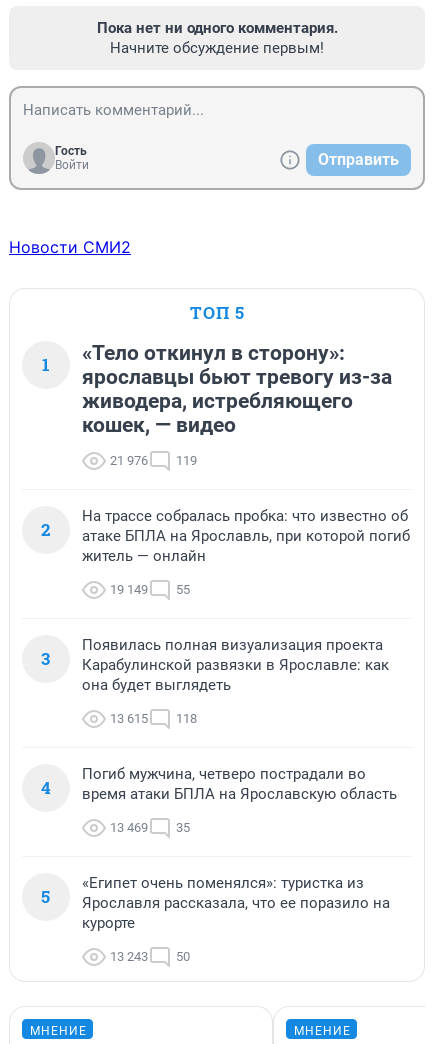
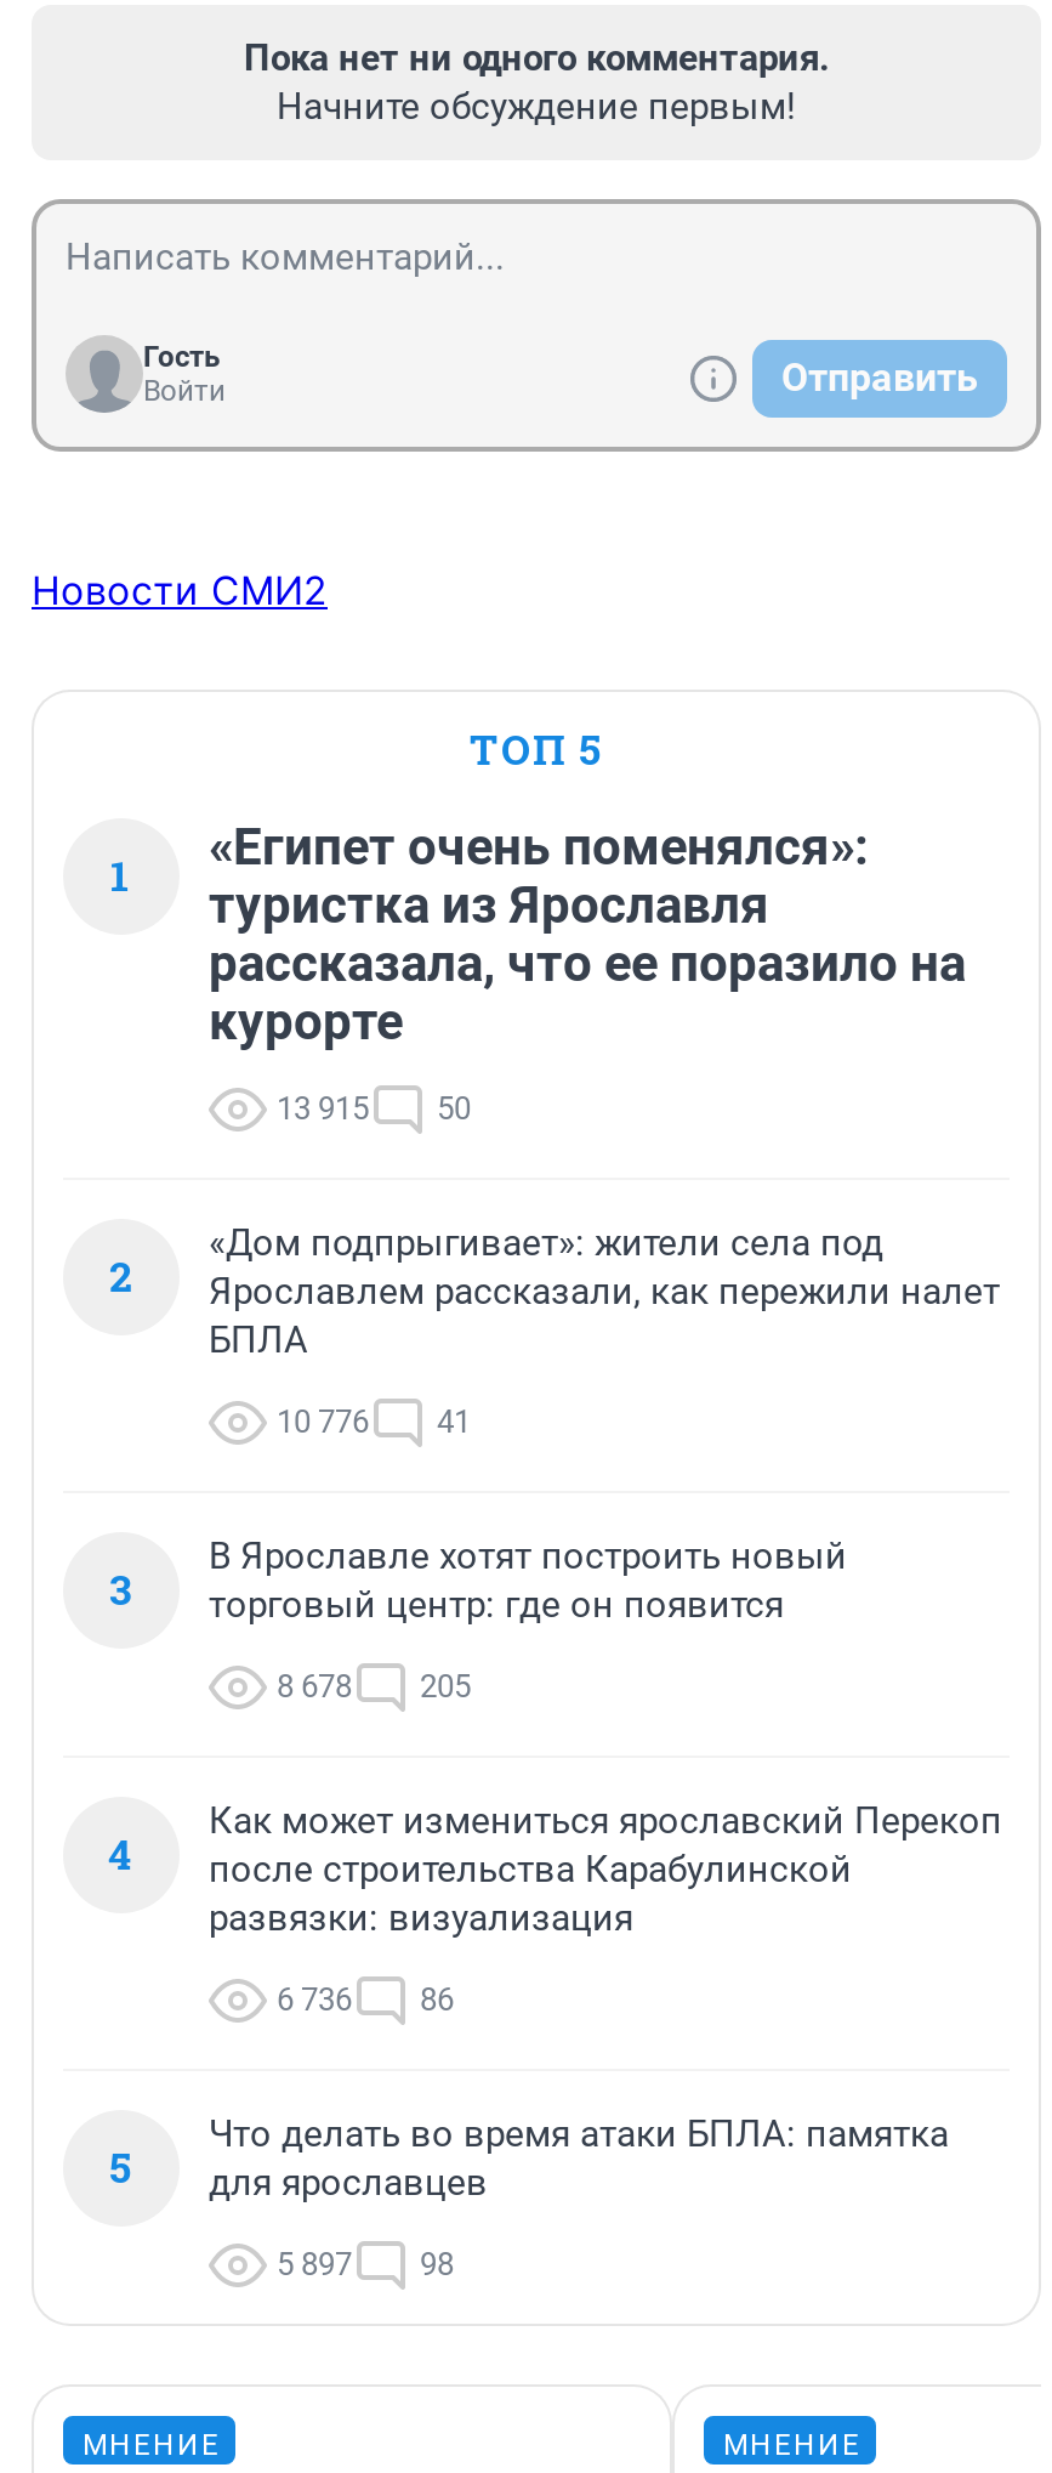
[82,341,392,437] «Тело откинул в сторону»: | ярославцы бьют тревогу из-за | живодера, истребляющего | кошек, — видео -> [209,819,966,1052] «Египет очень поменялся»: | туристка из Ярославля | рассказала, что ее поразило на | курорте
[110,453,197,468] 21 976 | 119 -> [277,1090,471,1127] 13 915 | 50
[82,507,410,565] На трассе собралась пробка: что известно об | атаке БПЛА на Ярославль, при которой погиб | житель — онлайн -> [209,1222,1000,1362] «Дом подпрыгивает»: жители села под | Ярославлем рассказали, как пережили налет | БПЛА
[110,582,190,597] 19 149 | 55 -> [277,1404,471,1440] 10 776 | 41
[82,636,389,694] Появилась полная визуализация проекта | Карабулинской развязки в Ярославле: как | она будет выглядеть -> [209,1535,847,1627] В Ярославле хотят построить новый | торговый центр: где он появится
[110,711,197,726] 13 615 | 118 -> [277,1668,471,1705] 8 678 | 205
[82,765,397,803] Погиб мужчина, четверо пострадали во | время атаки БПЛА на Ярославскую область -> [209,1799,1002,1940] Как может измениться ярославский Перекоп | после строительства Карабулинской | развязки: визуализация
[110,820,190,835] 13 469 | 35 -> [277,1982,454,2018] 6 736 | 86
[82,874,390,932] «Египет очень поменялся»: туристка из | Ярославля рассказала, что ее поразило на | курорте -> [209,2113,949,2205] Что делать во время атаки БПЛА: памятка | для ярославцев
[110,949,190,964] 13 243 | 50 -> [277,2246,454,2283] 5 897 | 98

